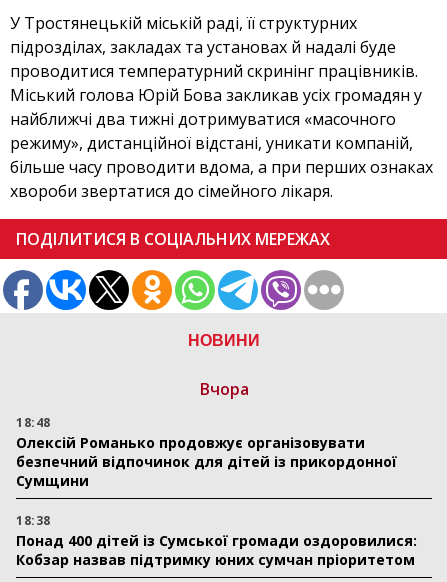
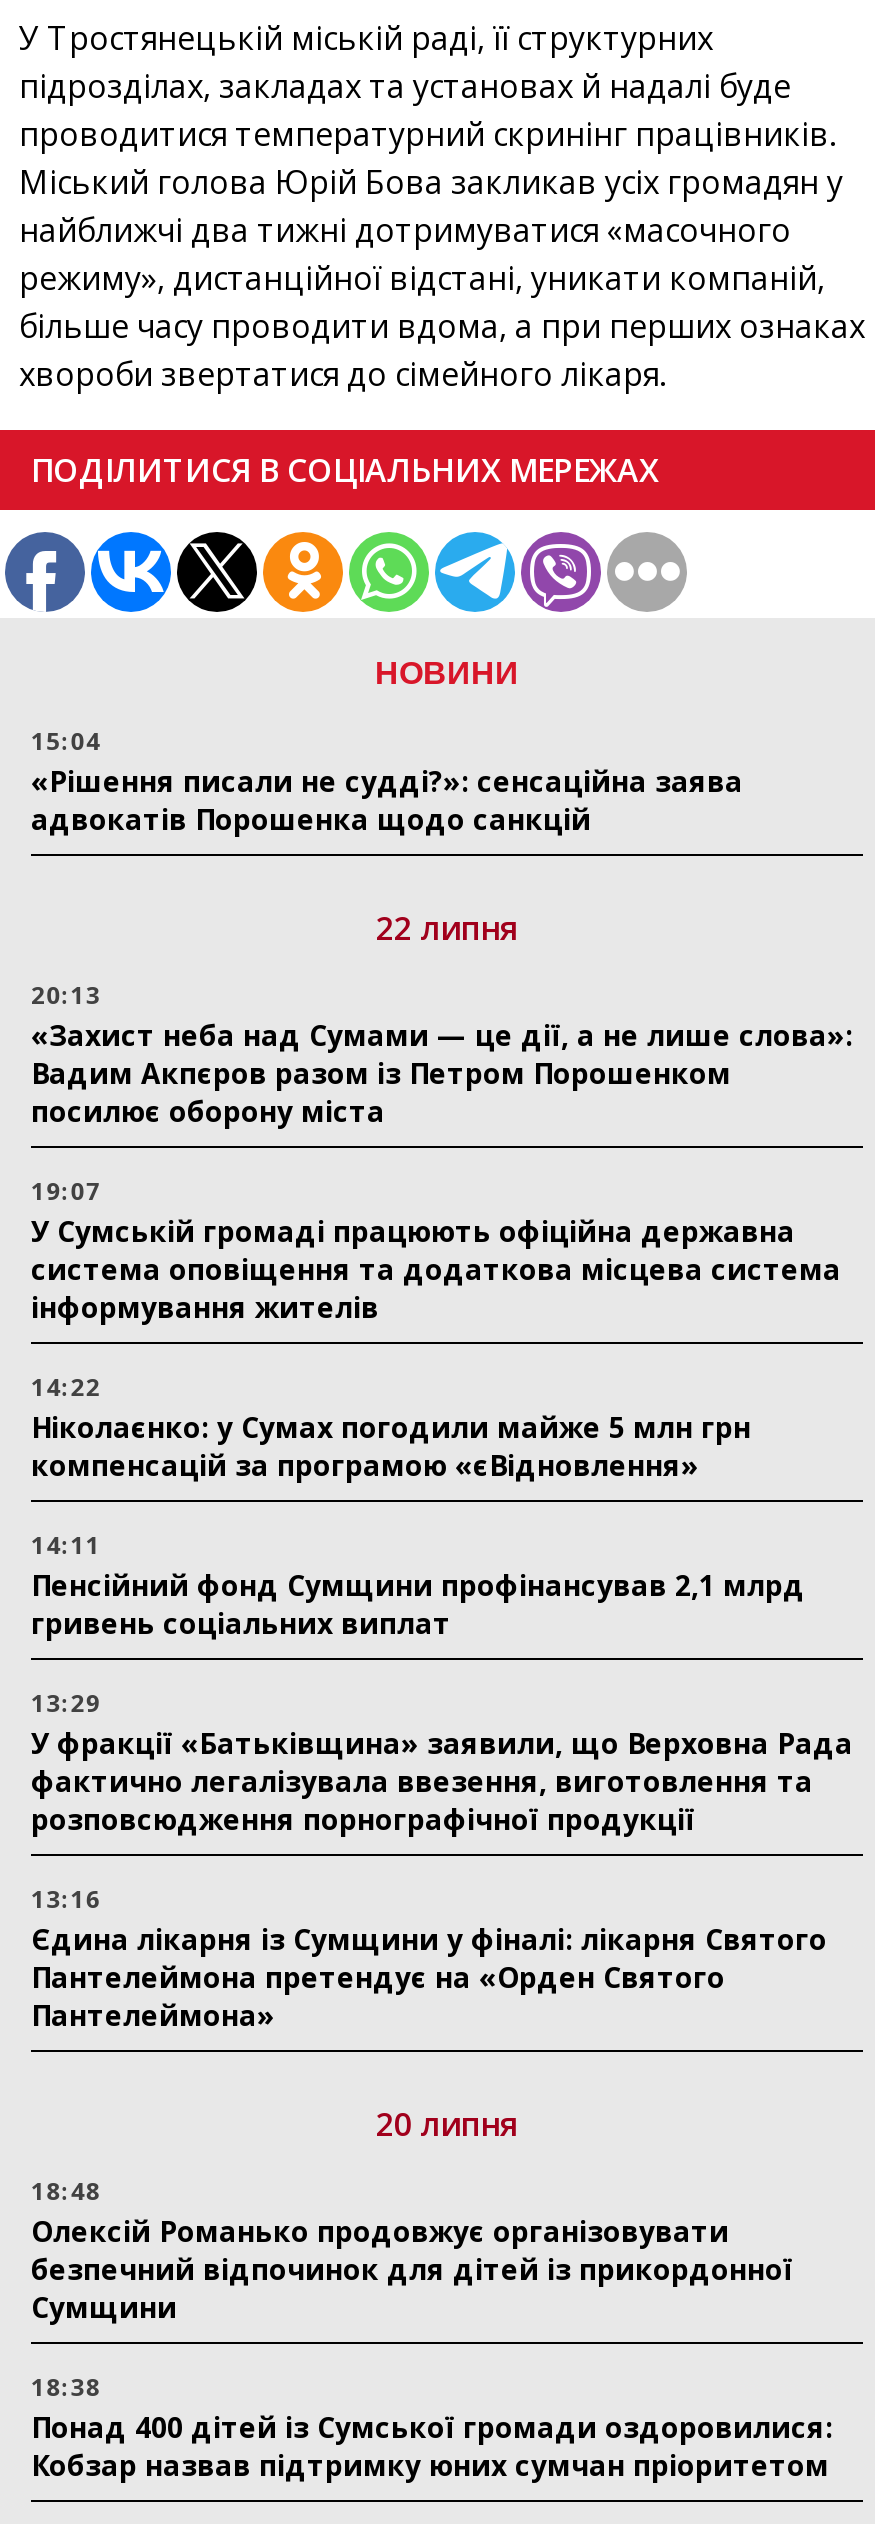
[199,378,248,400] Вчора -> [31,724,853,2146] 15:04 | «Рішення писали не судді?»: сенсаційна заява | адвокатів Порошенка щодо санкцій | 22 липня | 20:13 | «Захист неба над Сумами — це дії, а не лише слова»: | Вадим Акпєров разом із Петром Порошенком | посилює оборону міста | 19:07 | У Сумській громаді працюють офіційна державна | система оповіщення та додаткова місцева система | інформування жителів | 14:22 | Ніколаєнко: у Сумах погодили майже 5 млн грн | компенсацій за програмою «єВідновлення» | 14:11 | Пенсійний фонд Сумщини профінансував 2,1 млрд | гривень соціальних виплат | 13:29 | У фракції «Батьківщина» заявили, що Верховна Рада | фактично легалізувала ввезення, виготовлення та | розповсюдження порнографічної продукції | 13:16 | Єдина лікарня із Сумщини у фіналі: лікарня Святого | Пантелеймона претендує на «Орден Святого | Пантелеймона» | 20 липня

